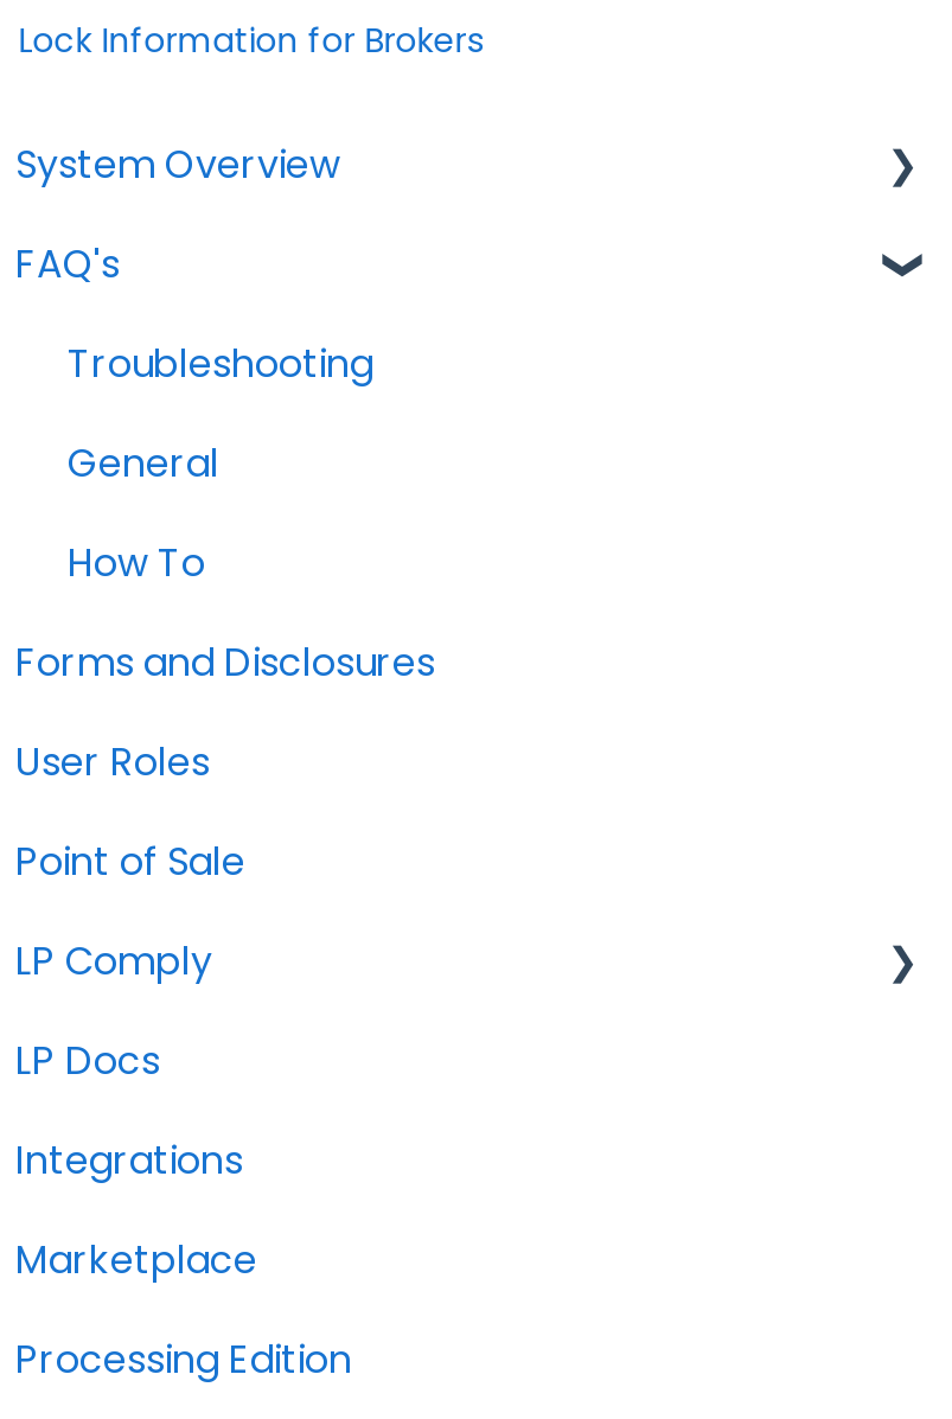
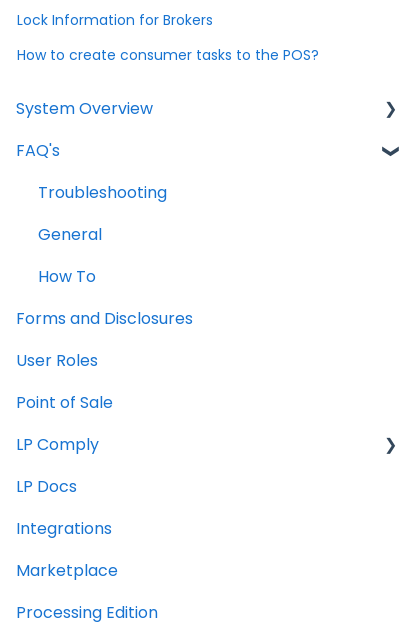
none -> [17,45,319,65] How to create consumer tasks to the POS?

